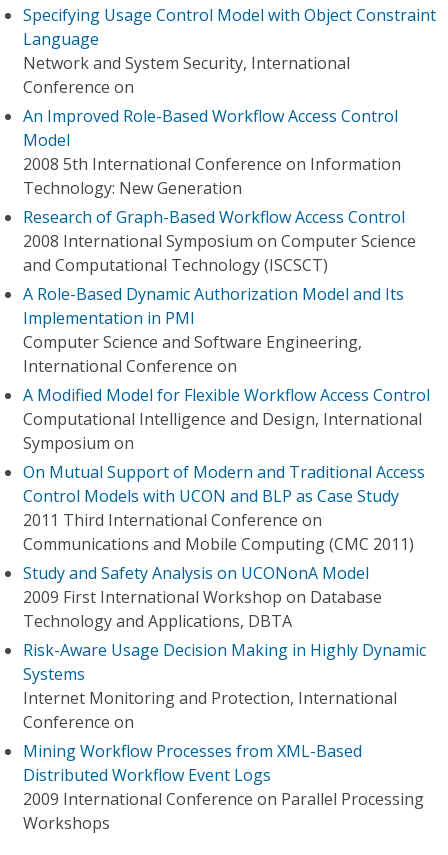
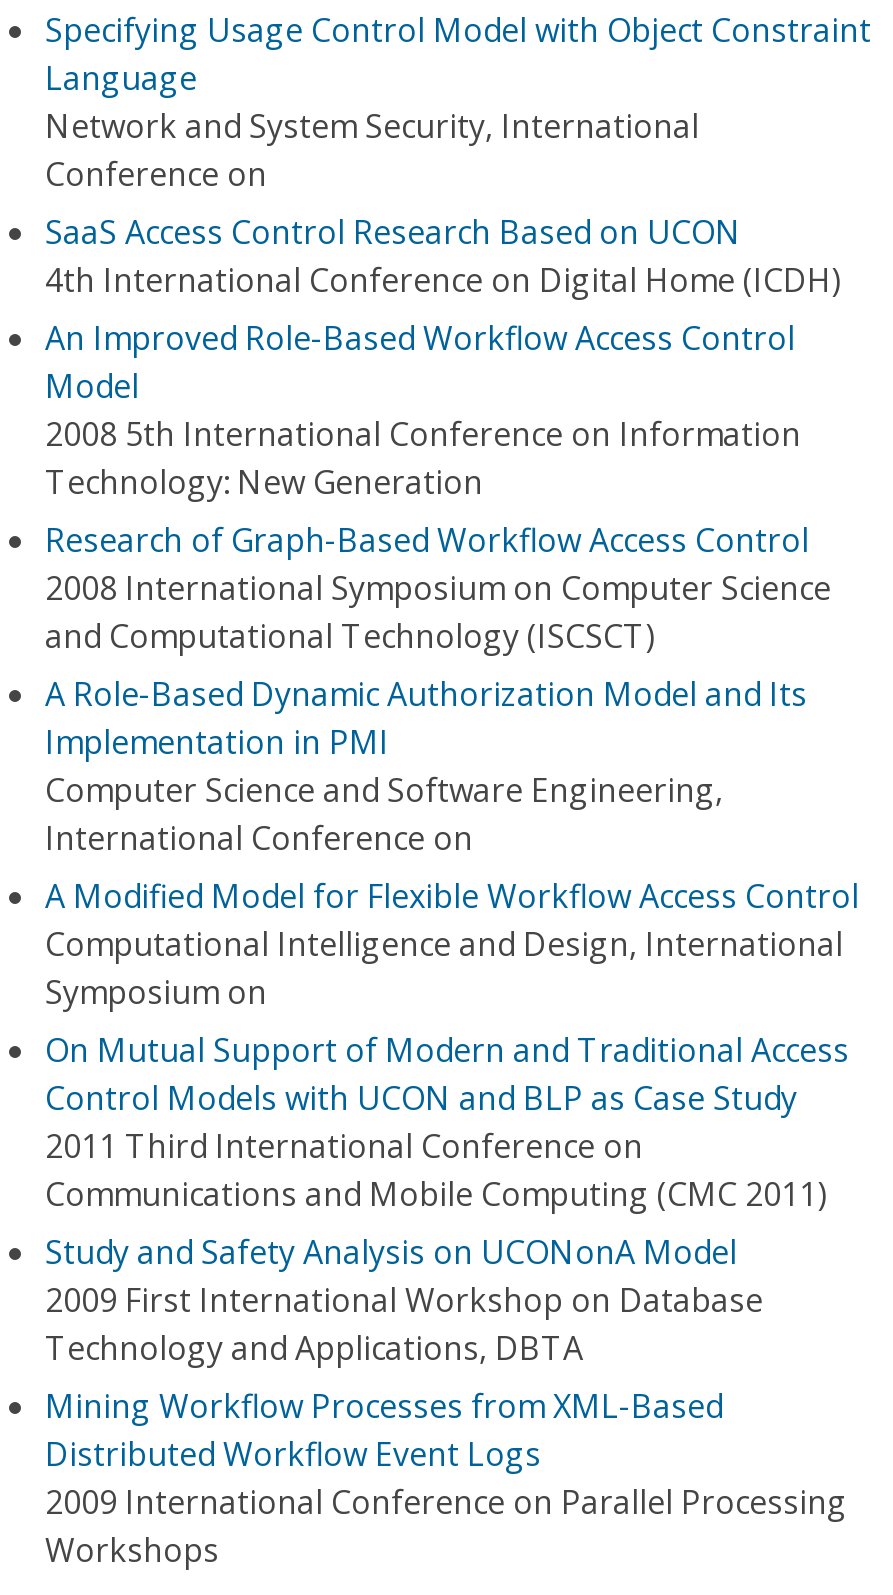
none -> [45,210,841,302] SaaS Access Control Research Based on UCON | 4th International Conference on Digital Home (ICDH)
moved [23,105,430,632] -> [45,316,859,1370]: An Improved Role-Based Workflow Access Control | Model | 2008 5th International Conference on Information | ... | 2009 First International Workshop on Database | Technology and Applications, DBTA
[23,639,426,733] Risk-Aware Usage Decision Making in Highly Dynamic | Systems | Internet Monitoring and Protection, International | Conference on -> none

